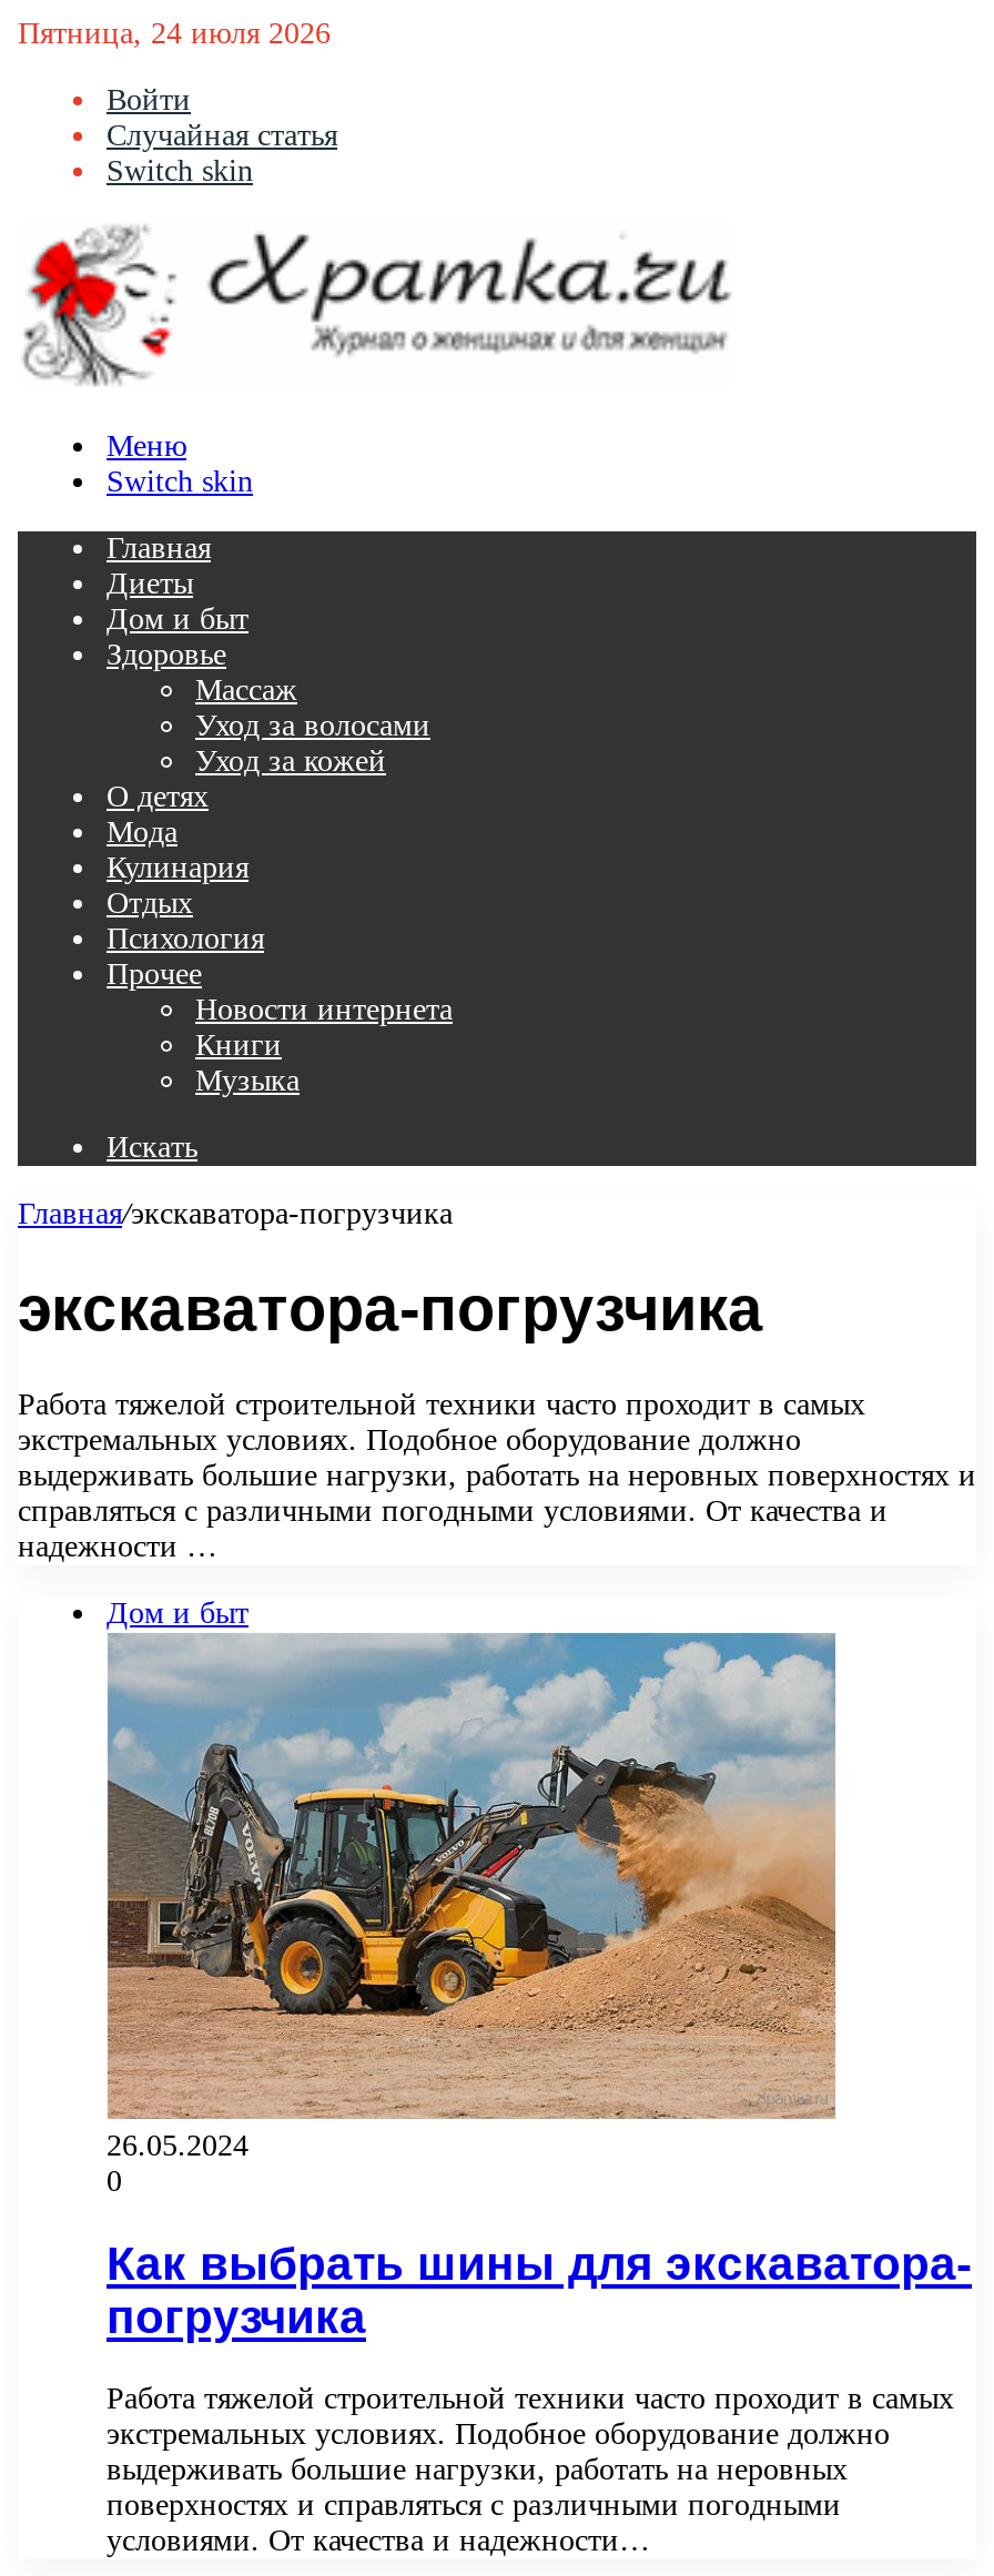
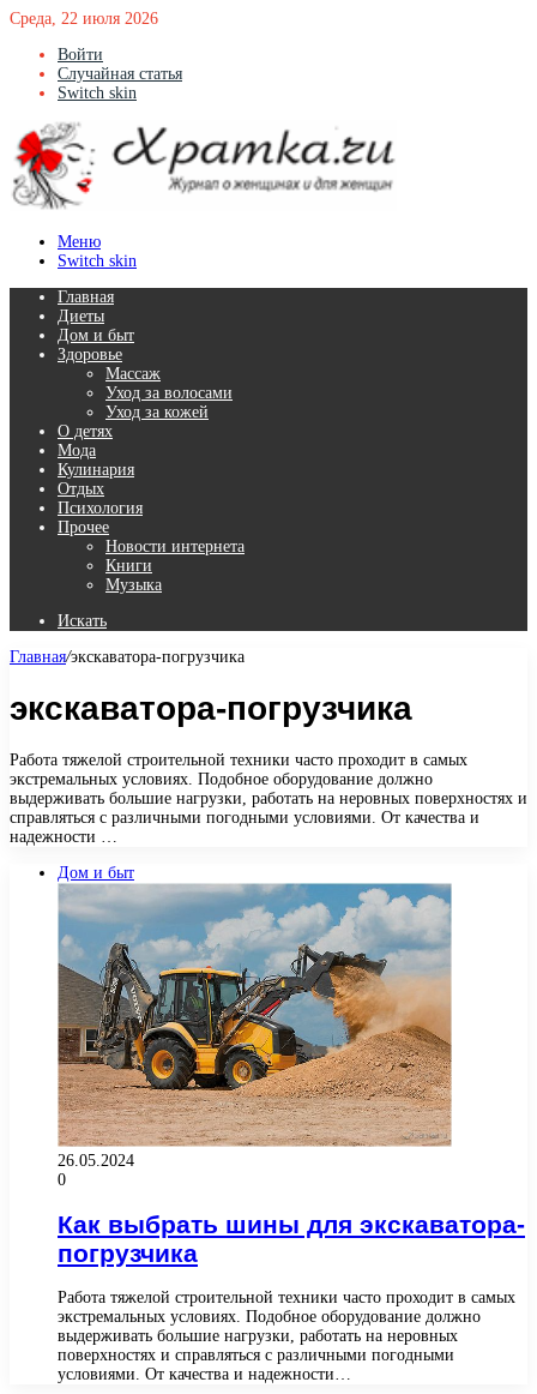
[18,17,331,50] Пятница, 24 июля 2026 -> [10,10,158,28] Среда, 22 июля 2026

